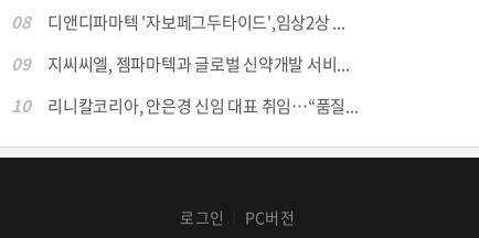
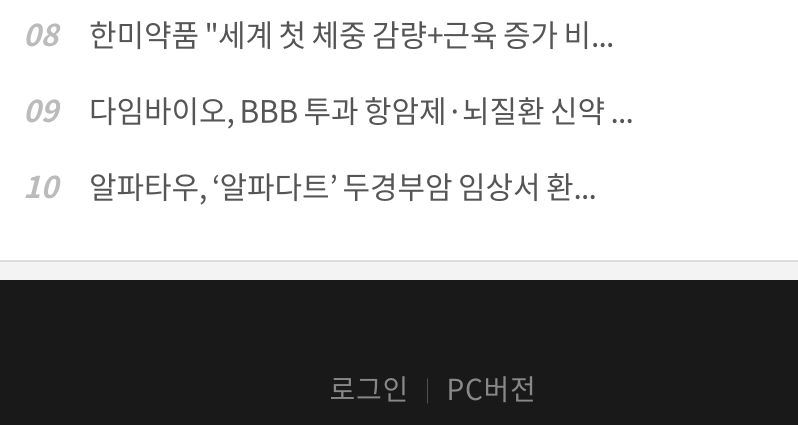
[47,10,345,35] 디앤디파마텍 '자보페그두타이드',임상2상 ... -> [89,13,613,57] 한미약품 "세계 첫 체중 감량+근육 증가 비...
[47,52,349,76] 지씨씨엘, 젬파마텍과 글로벌 신약개발 서비... -> [89,89,633,133] 다임바이오, BBB 투과 항암제·뇌질환 신약 ...
[47,94,358,118] 리니칼코리아, 안은경 신임 대표 취임…“품질... -> [89,165,596,209] 알파타우, ‘알파다트’ 두경부암 임상서 환...

